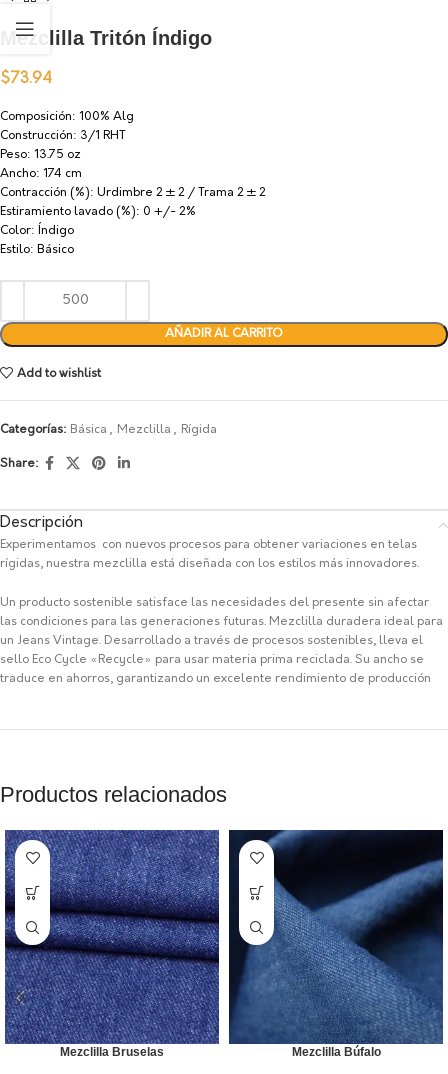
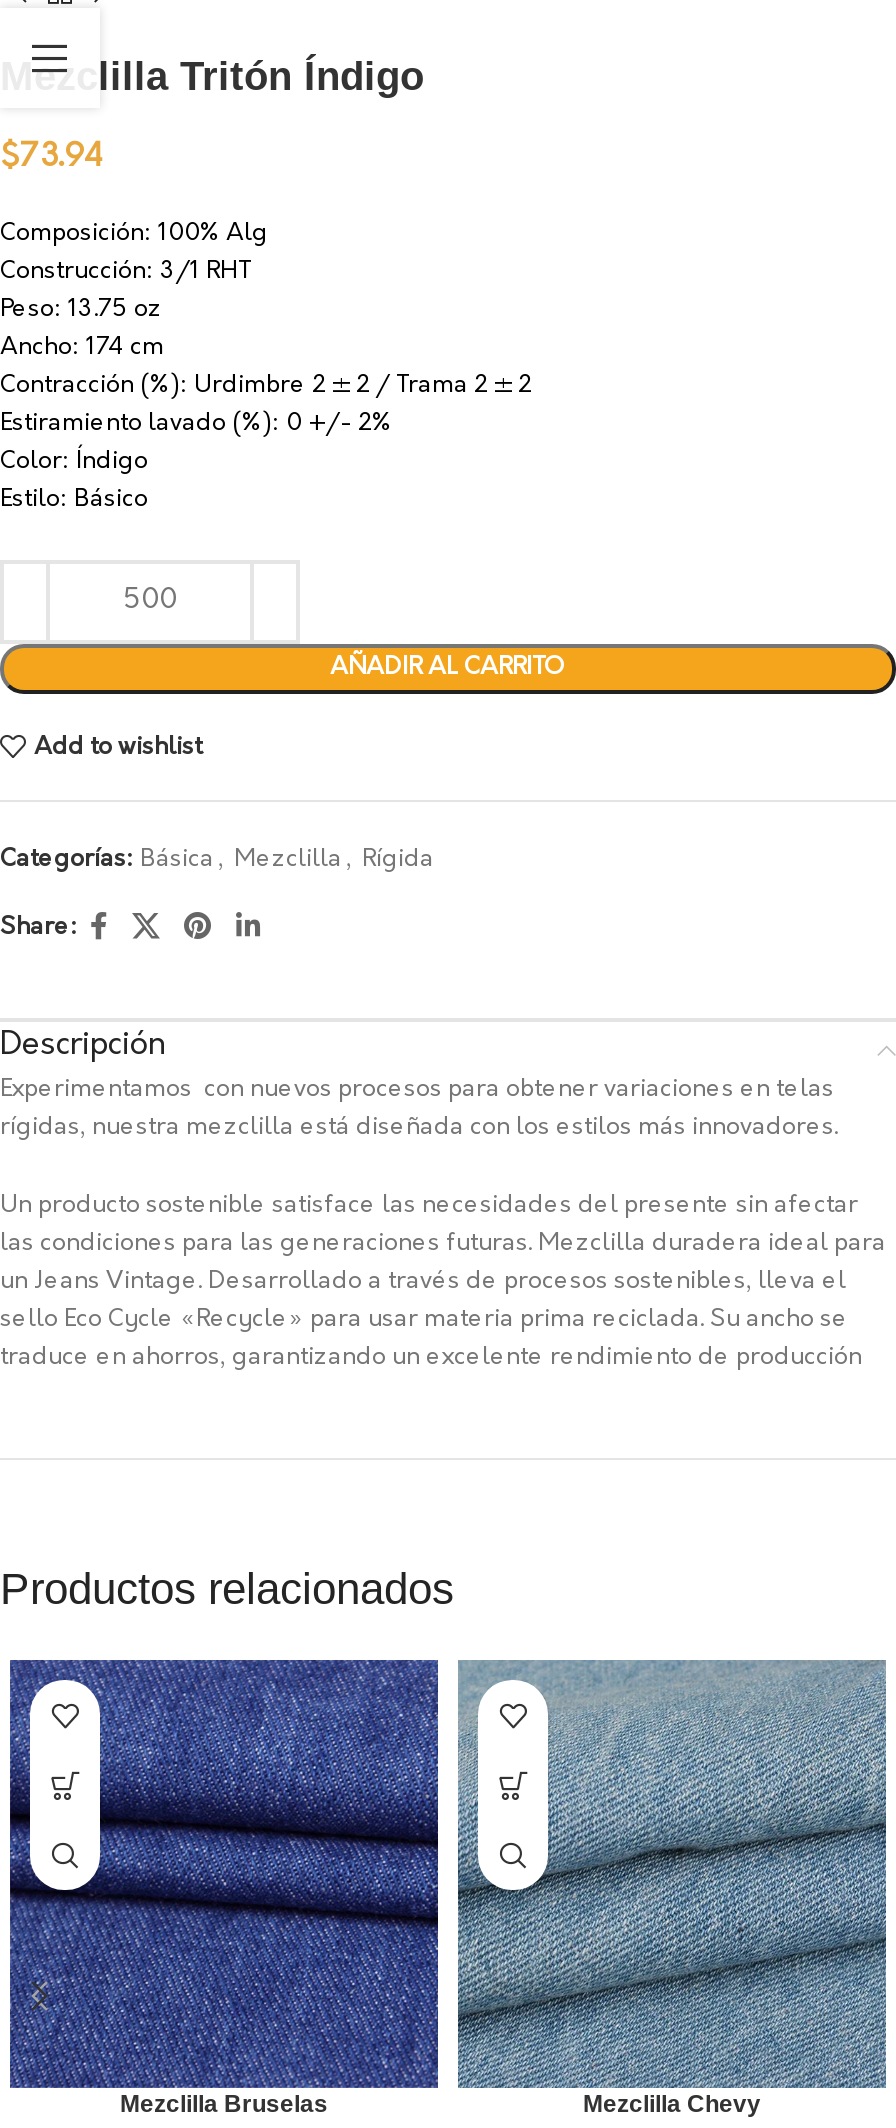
[228,830,444,1059] [image] | Mezclilla Búfalo -> [456,1658,888,2119] [image] | Mezclilla Chevy

